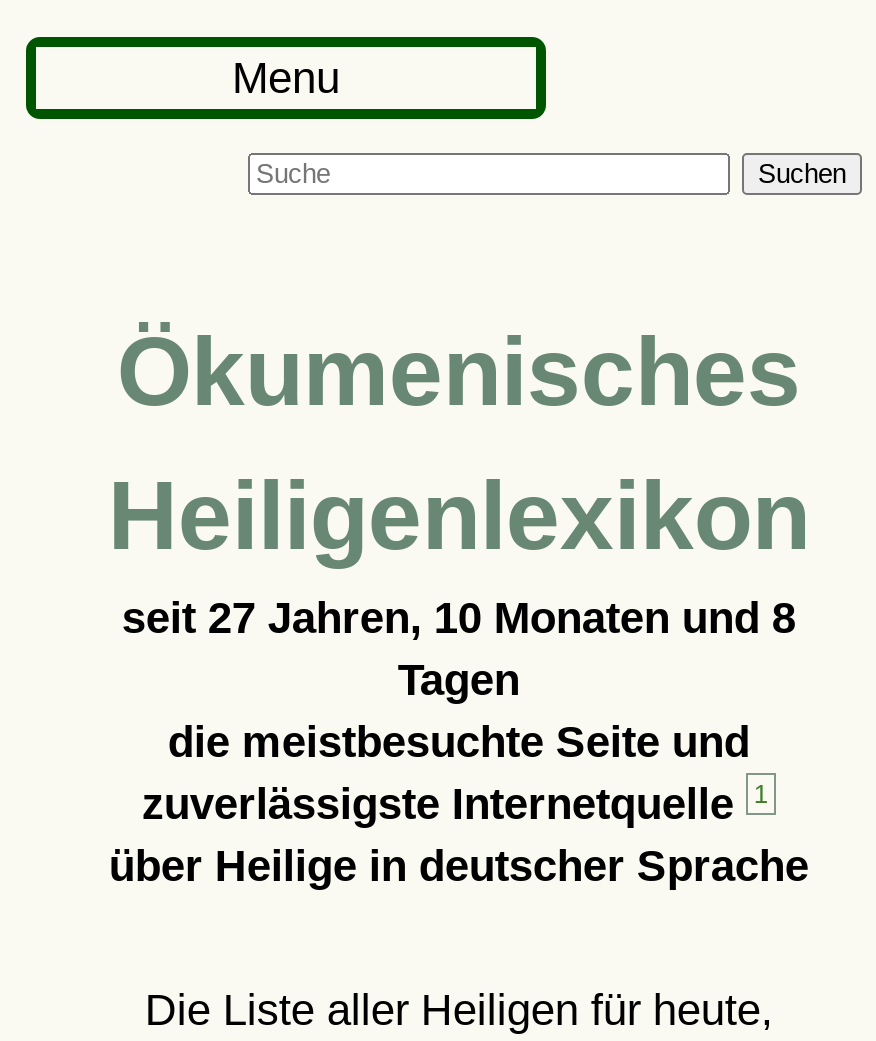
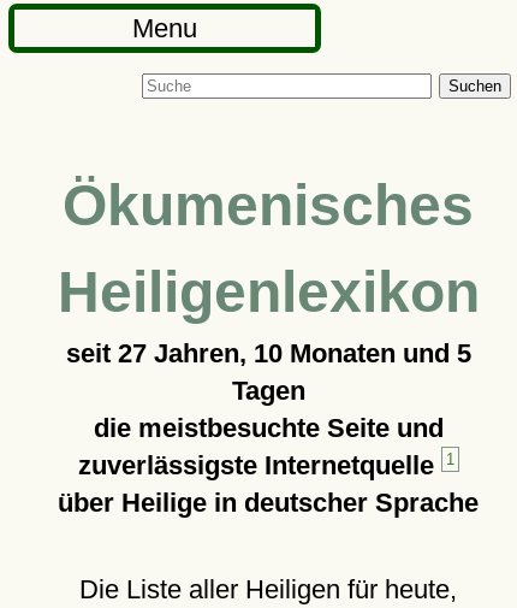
[122,593,796,643] seit 27 Jahren, 10 Monaten und 8 -> [66,338,471,368] seit 27 Jahren, 10 Monaten und 5

